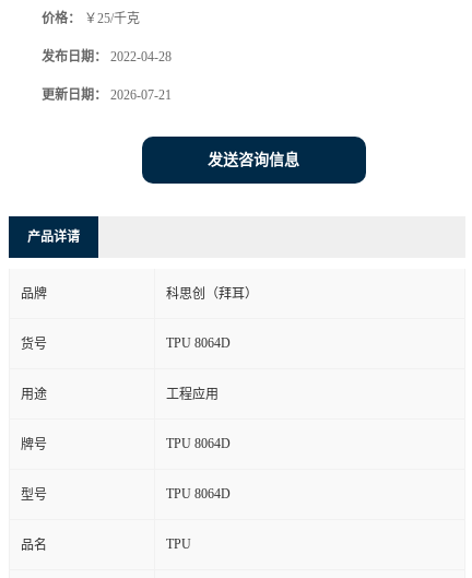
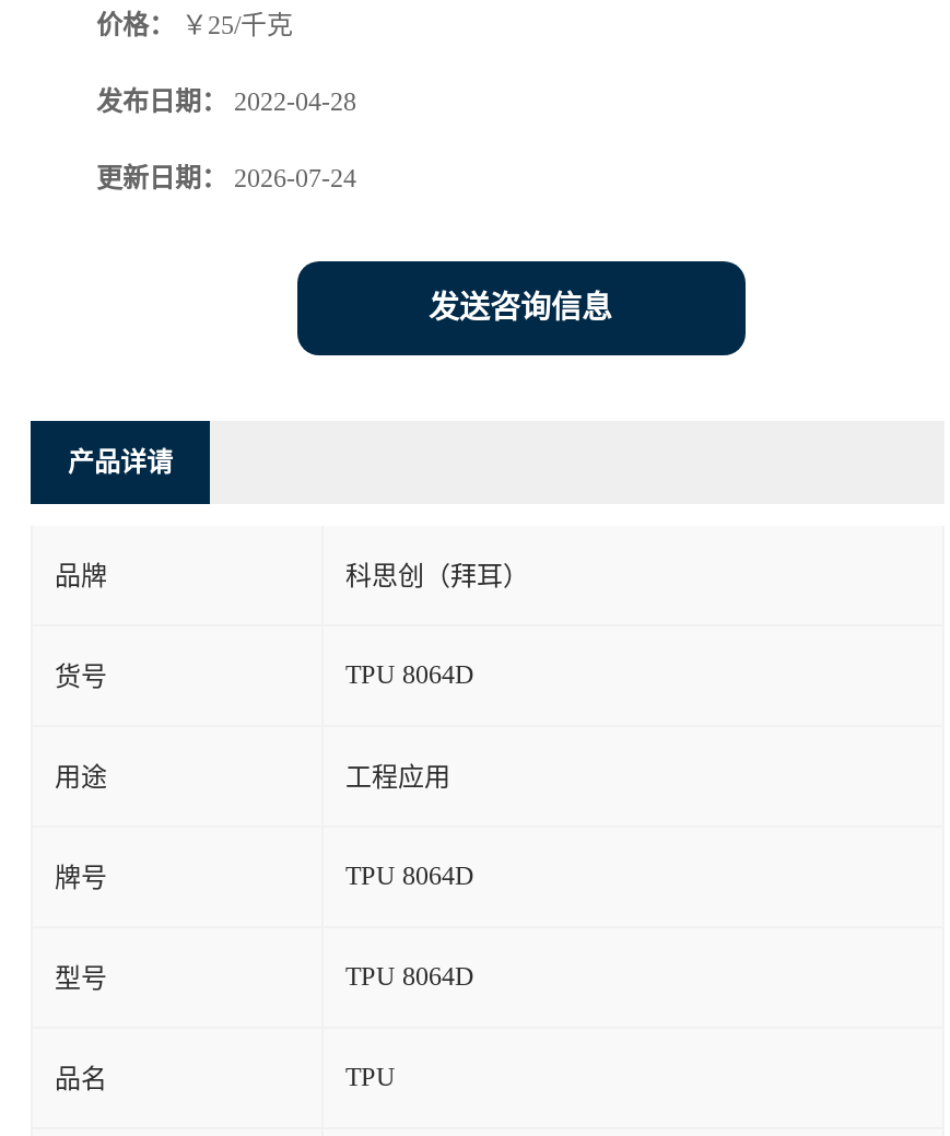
[42,87,172,103] 更新日期：2026-07-21 -> [96,163,356,194] 更新日期：2026-07-24

